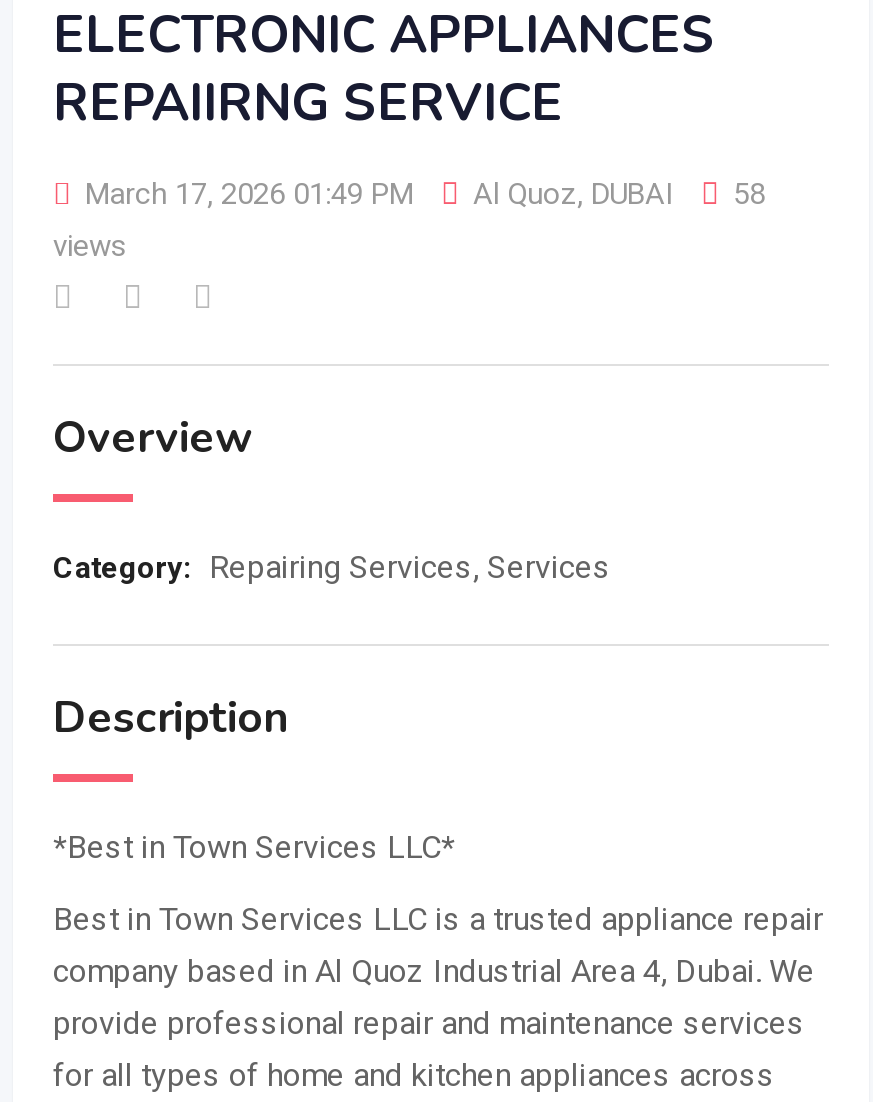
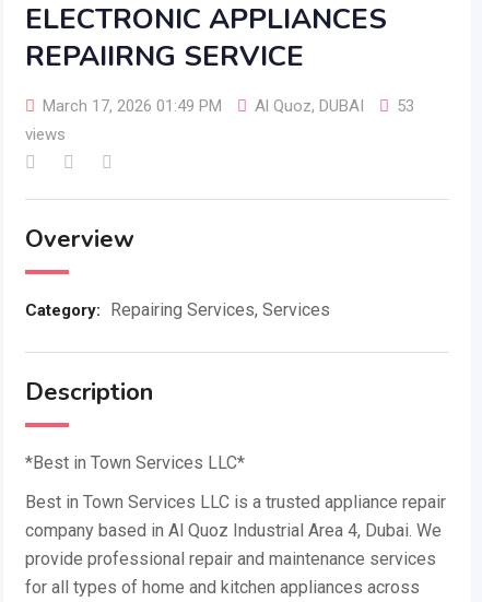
[85,176,765,212] March 17, 2026 01:49 PM Al Quoz, DUBAI 58 -> [43,96,414,116] March 17, 2026 01:49 PM Al Quoz, DUBAI 53

